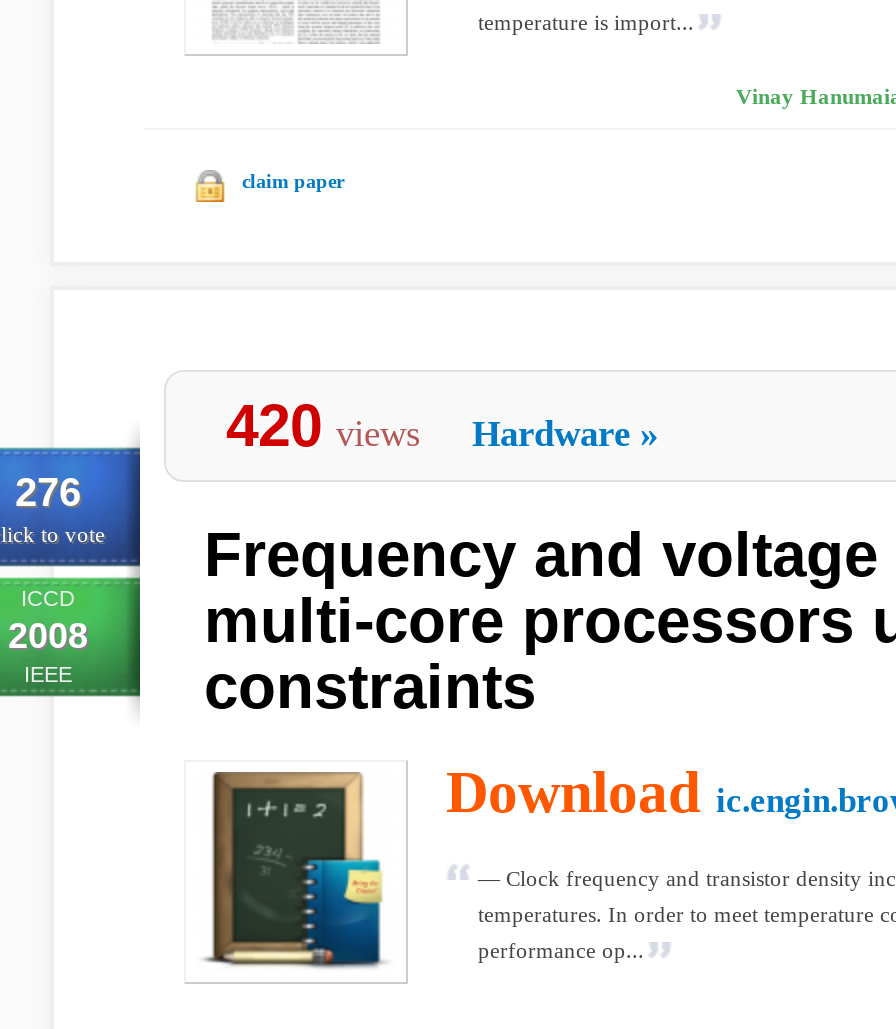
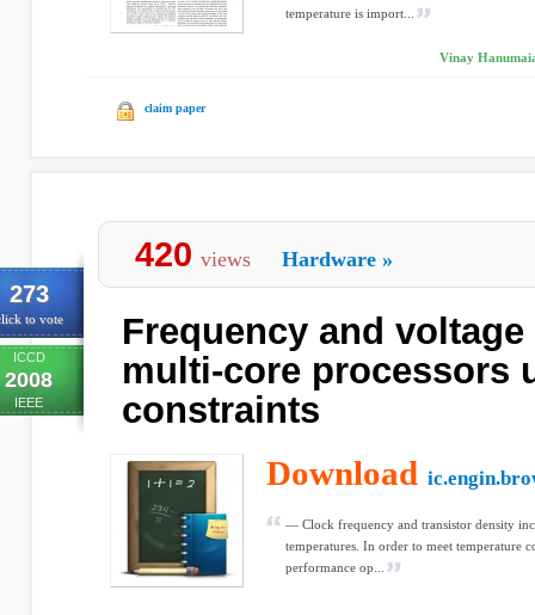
[15,470,81,514] 276 -> [9,281,48,307] 273

